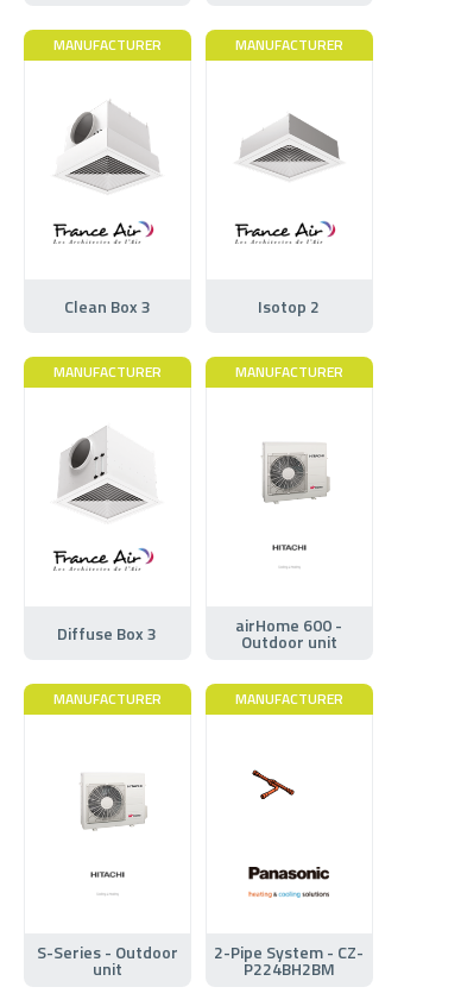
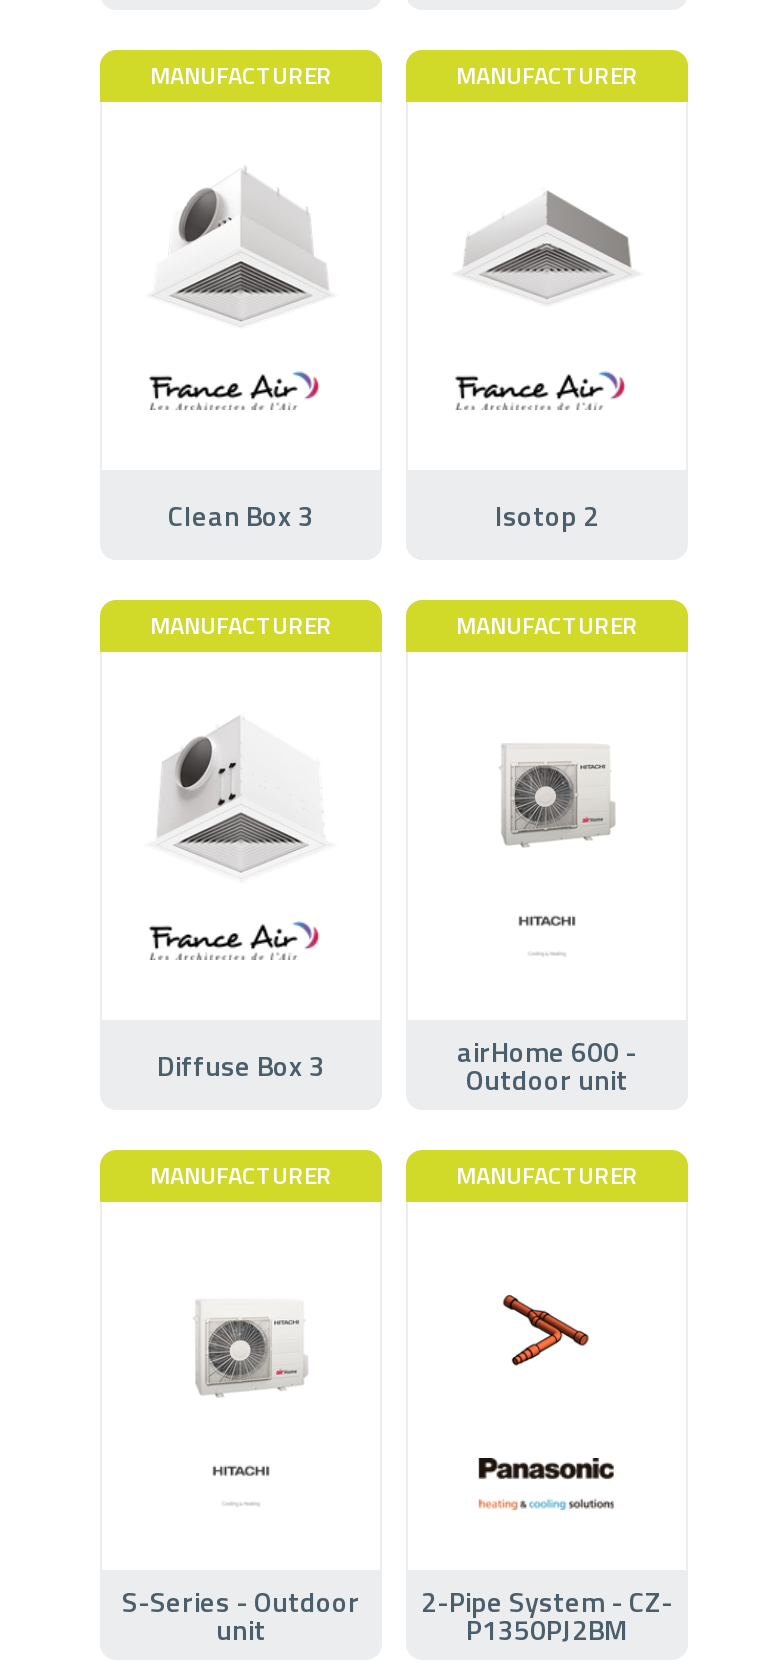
[251,769,314,811] [image] -> [486,1294,590,1368] [image]
[244,956,335,981] P224BH2BM -> [466,1607,628,1649] P1350PJ2BM

